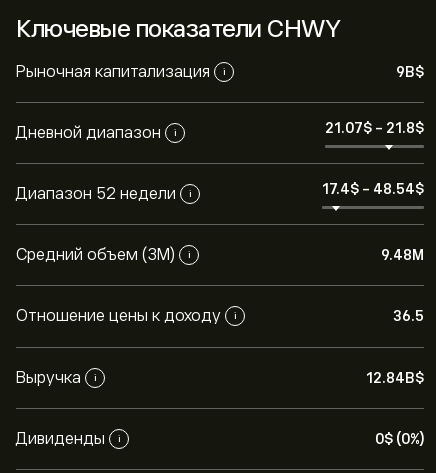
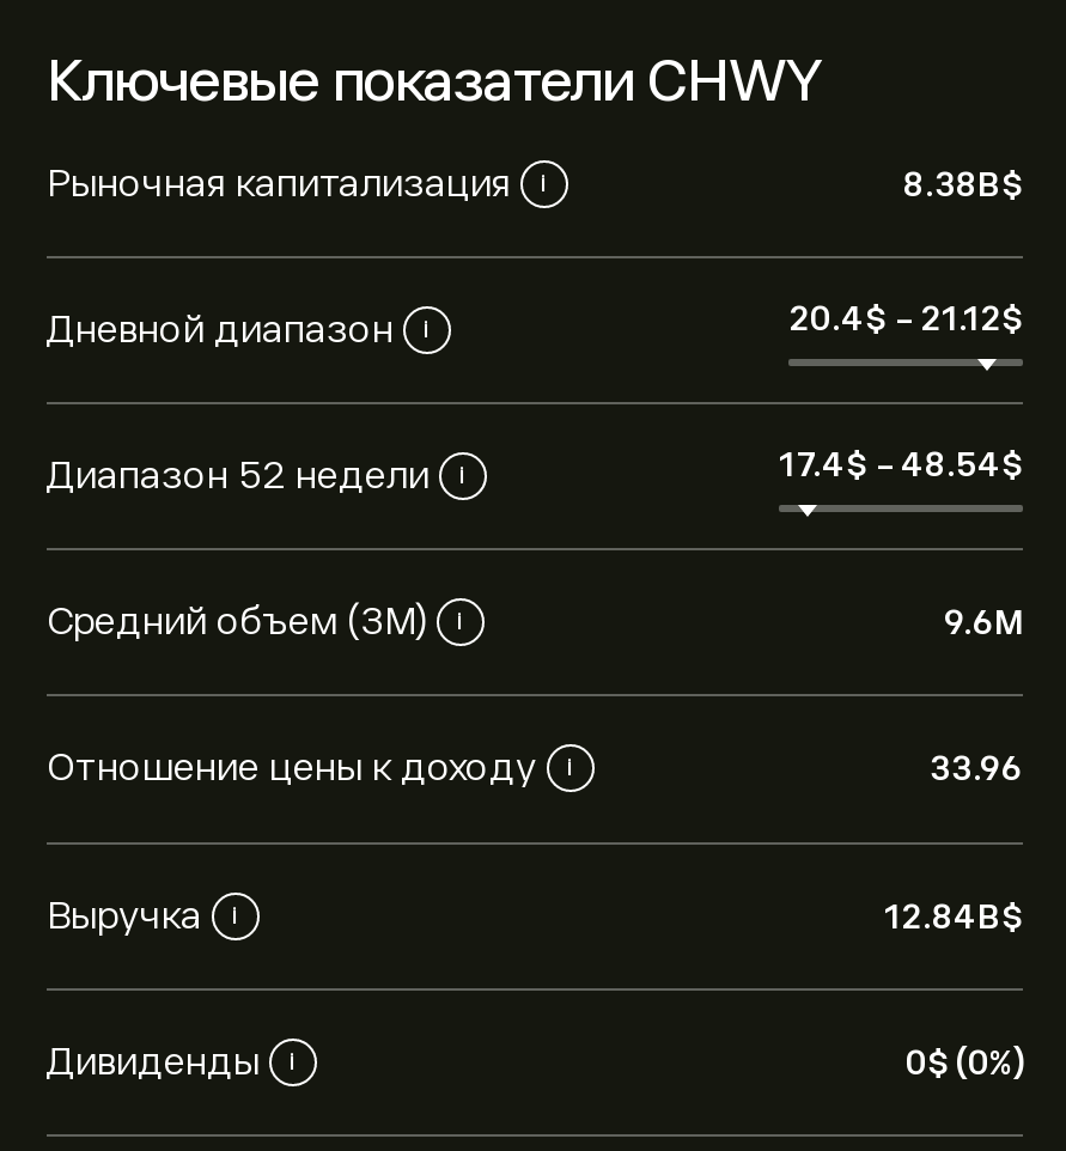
[396,64,424,80] 9B$ -> [903,165,1023,203] 8.38B$
[325,119,424,135] 21.07$- 21.8$ -> [788,298,1023,336] 20.4$- 21.12$
[381,247,424,263] 9.48M -> [944,603,1023,641] 9.6M
[393,308,424,324] 36.5 -> [930,749,1023,787] 33.96

